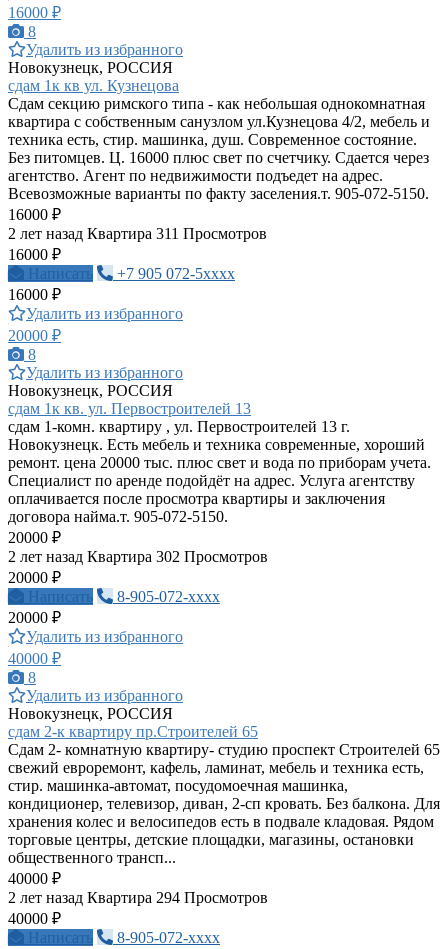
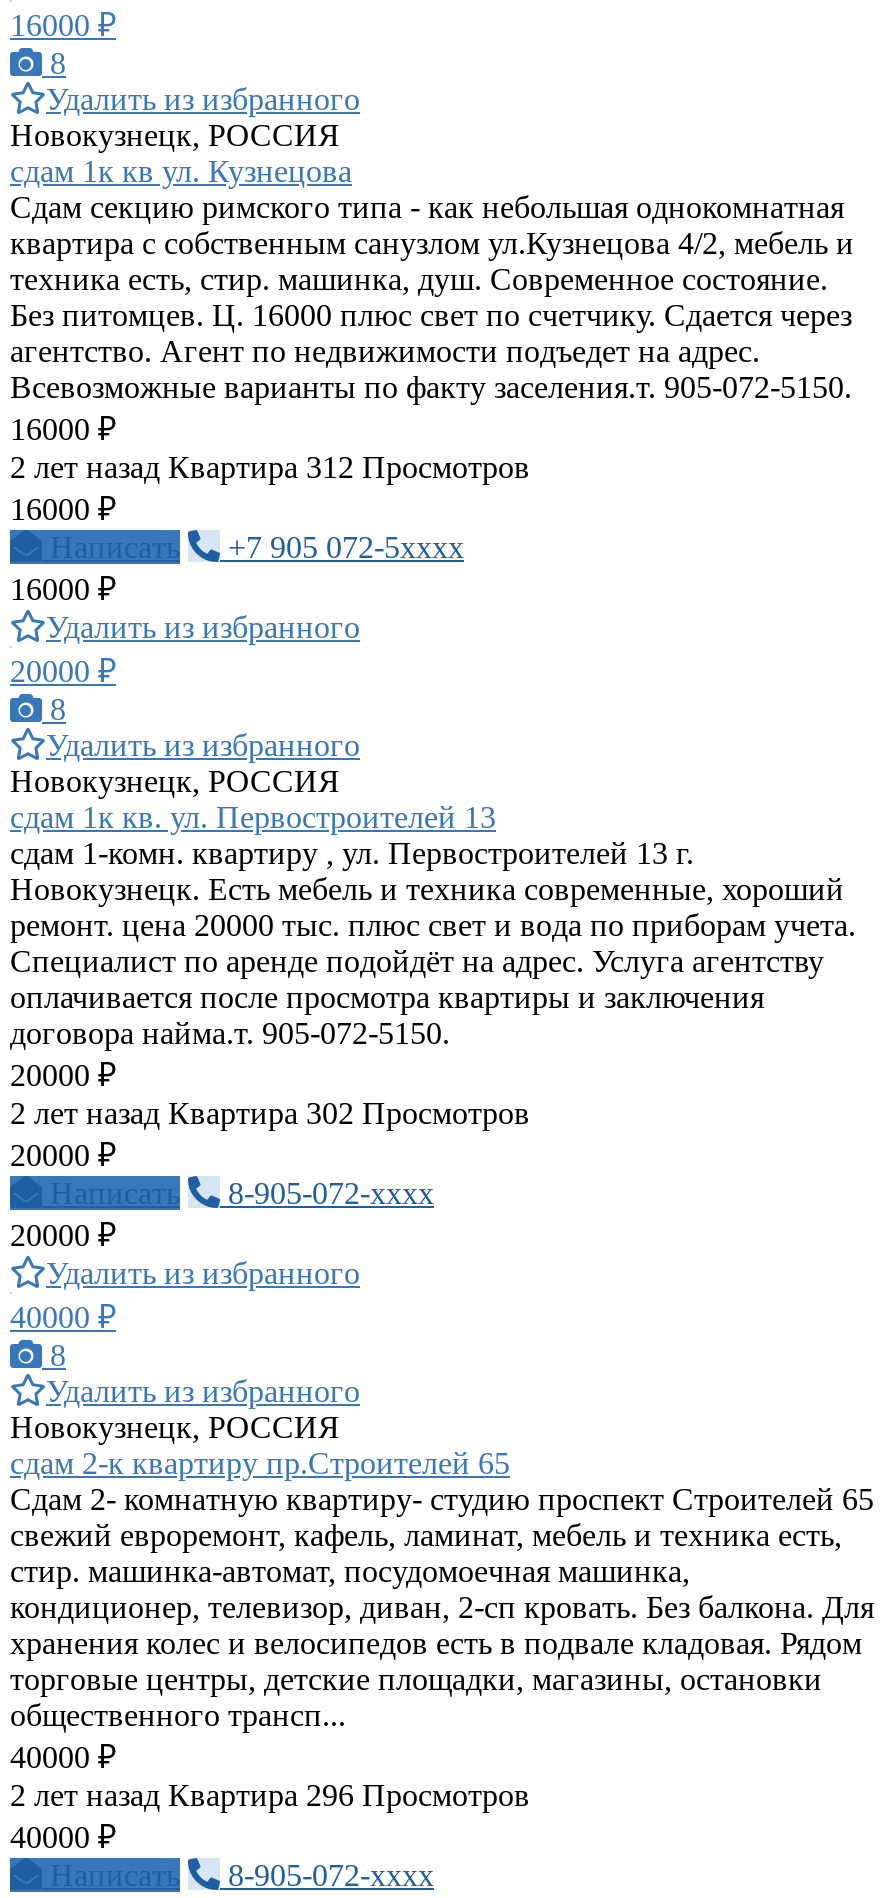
[8,225,267,242] 2 лет назад Квартира 311 Просмотров -> [10,450,530,484] 2 лет назад Квартира 312 Просмотров
[8,889,268,906] 2 лет назад Квартира 294 Просмотров -> [10,1778,530,1812] 2 лет назад Квартира 296 Просмотров

